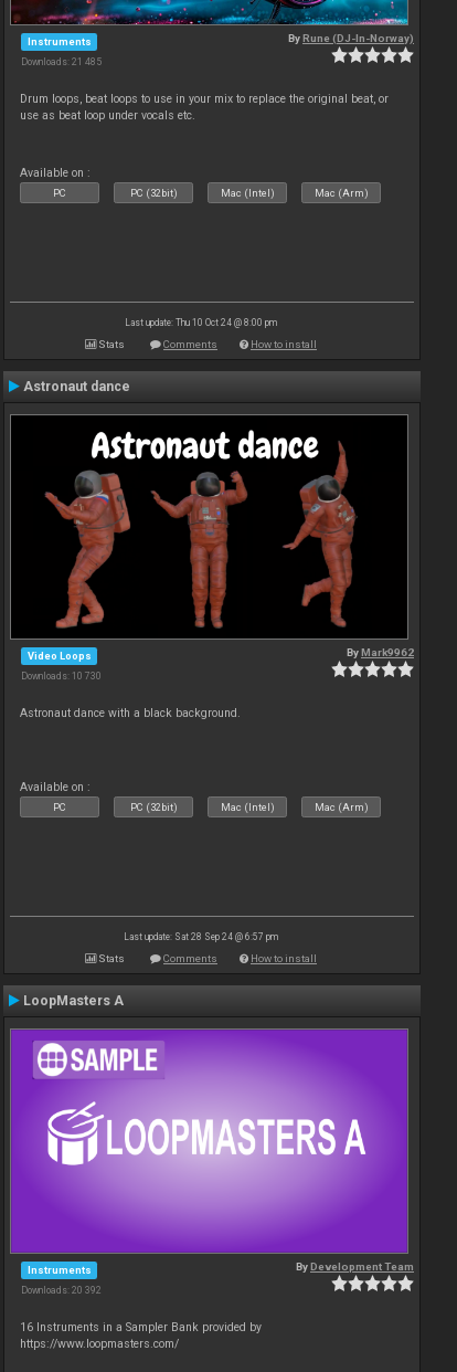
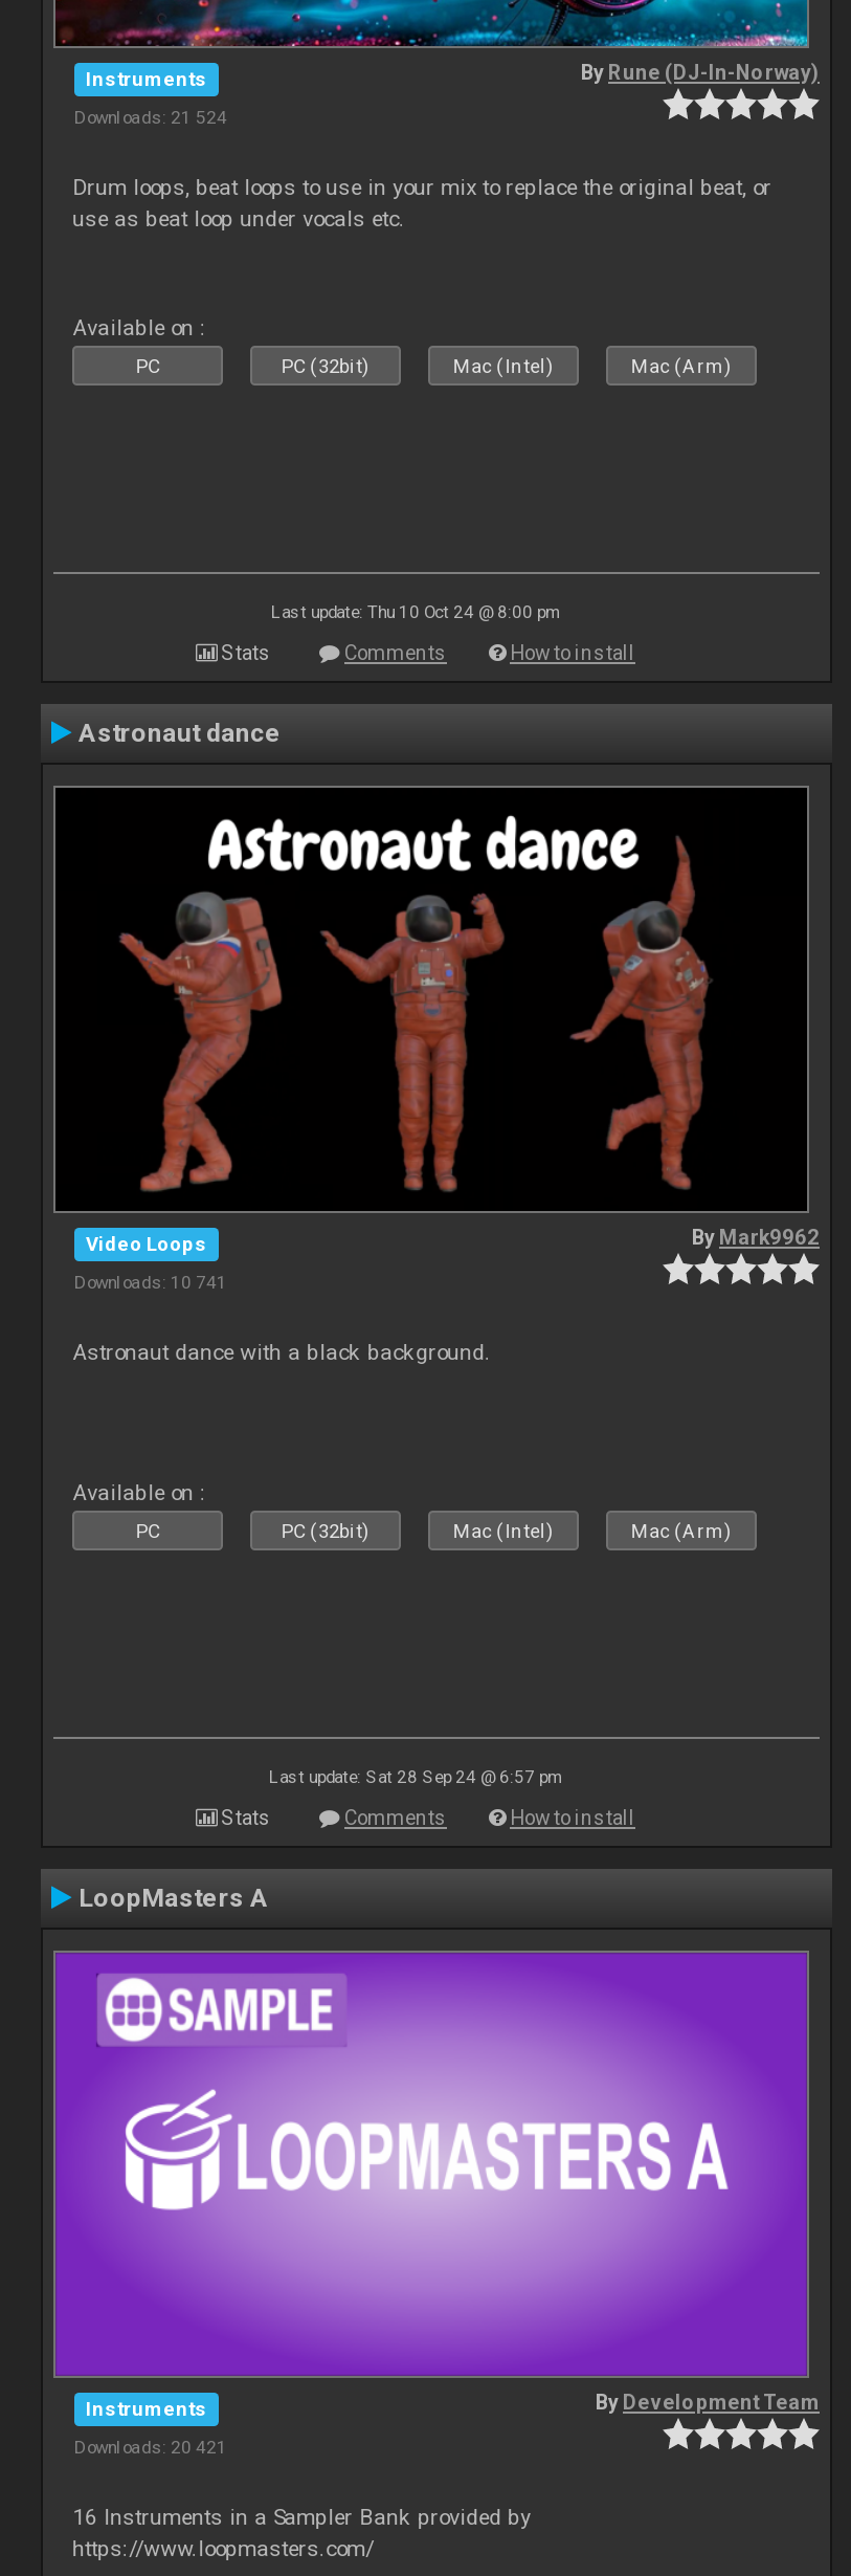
[21,56,102,67] Downloads: 21 485 -> [74,106,227,127] Downloads: 21 524
[21,670,102,681] Downloads: 10 730 -> [74,1271,227,1292] Downloads: 10 741
[21,1284,102,1295] Downloads: 20 392 -> [74,2436,227,2457] Downloads: 20 421

